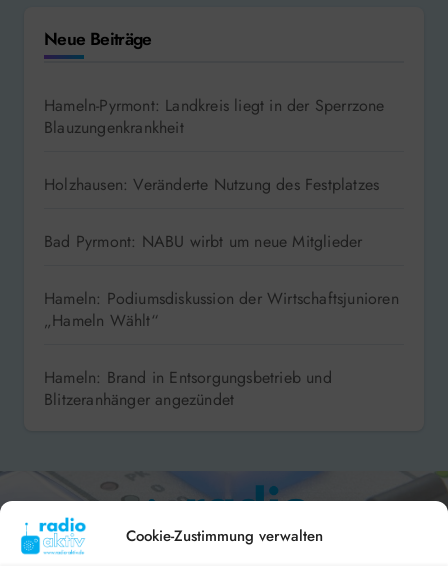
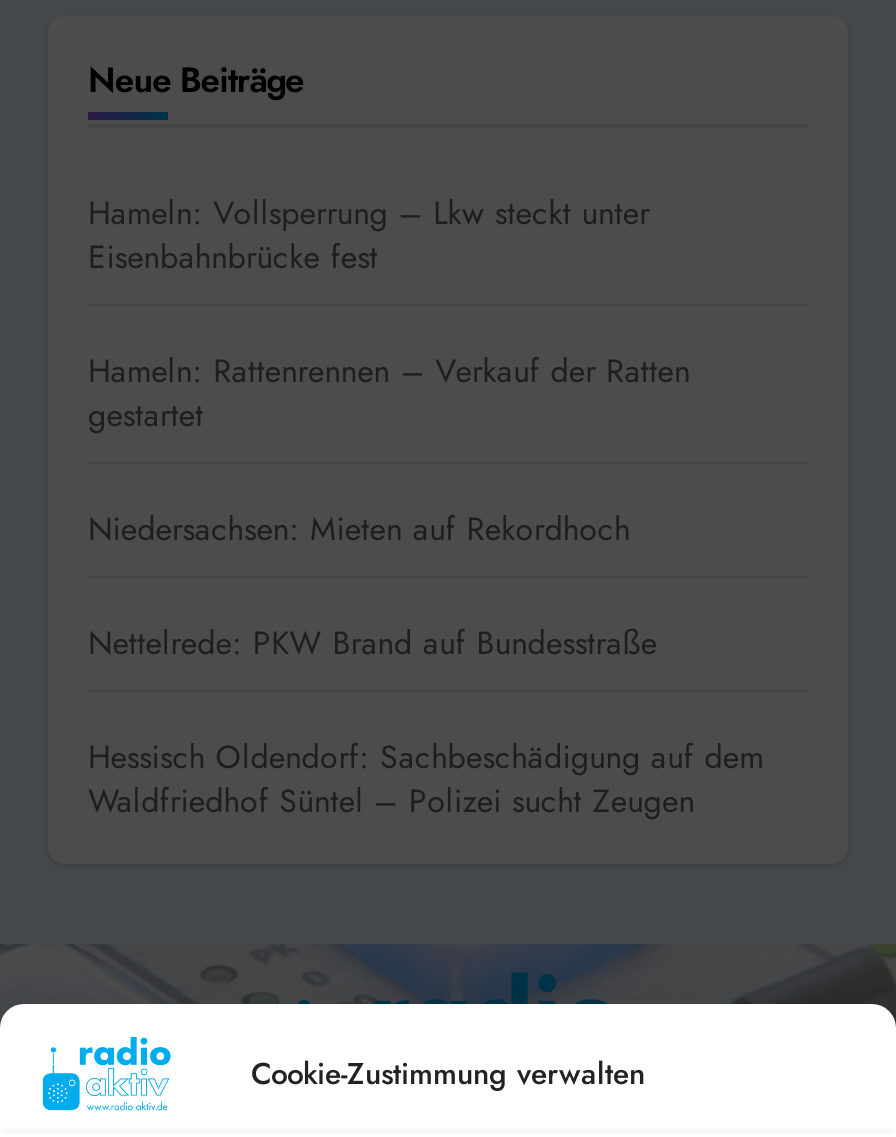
[44,94,385,139] Hameln-Pyrmont: Landkreis liegt in der Sperrzone | Blauzungenkrankheit -> [88,191,650,281] Hameln: Vollsperrung – Lkw steckt unter | Eisenbahnbrücke fest
[44,173,379,196] Holzhausen: Veränderte Nutzung des Festplatzes -> [88,349,690,439] Hameln: Rattenrennen – Verkauf der Ratten | gestartet
[44,230,362,253] Bad Pyrmont: NABU wirbt um neue Mitglieder -> [88,507,630,553] Niedersachsen: Mieten auf Rekordhoch
[44,287,399,332] Hameln: Podiumsdiskussion der Wirtschaftsjunioren | „Hameln Wählt“ -> [88,621,657,667] Nettelrede: PKW Brand auf Bundesstraße
[44,366,332,411] Hameln: Brand in Entsorgungsbetrieb und | Blitzeranhänger angezündet -> [88,735,764,825] Hessisch Oldendorf: Sachbeschädigung auf dem | Waldfriedhof Süntel – Polizei sucht Zeugen

